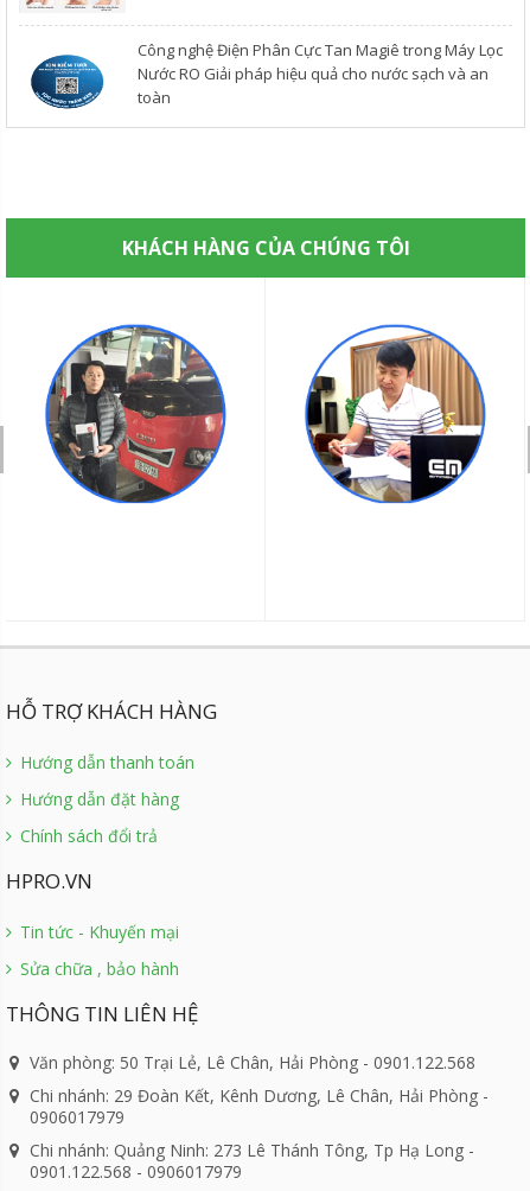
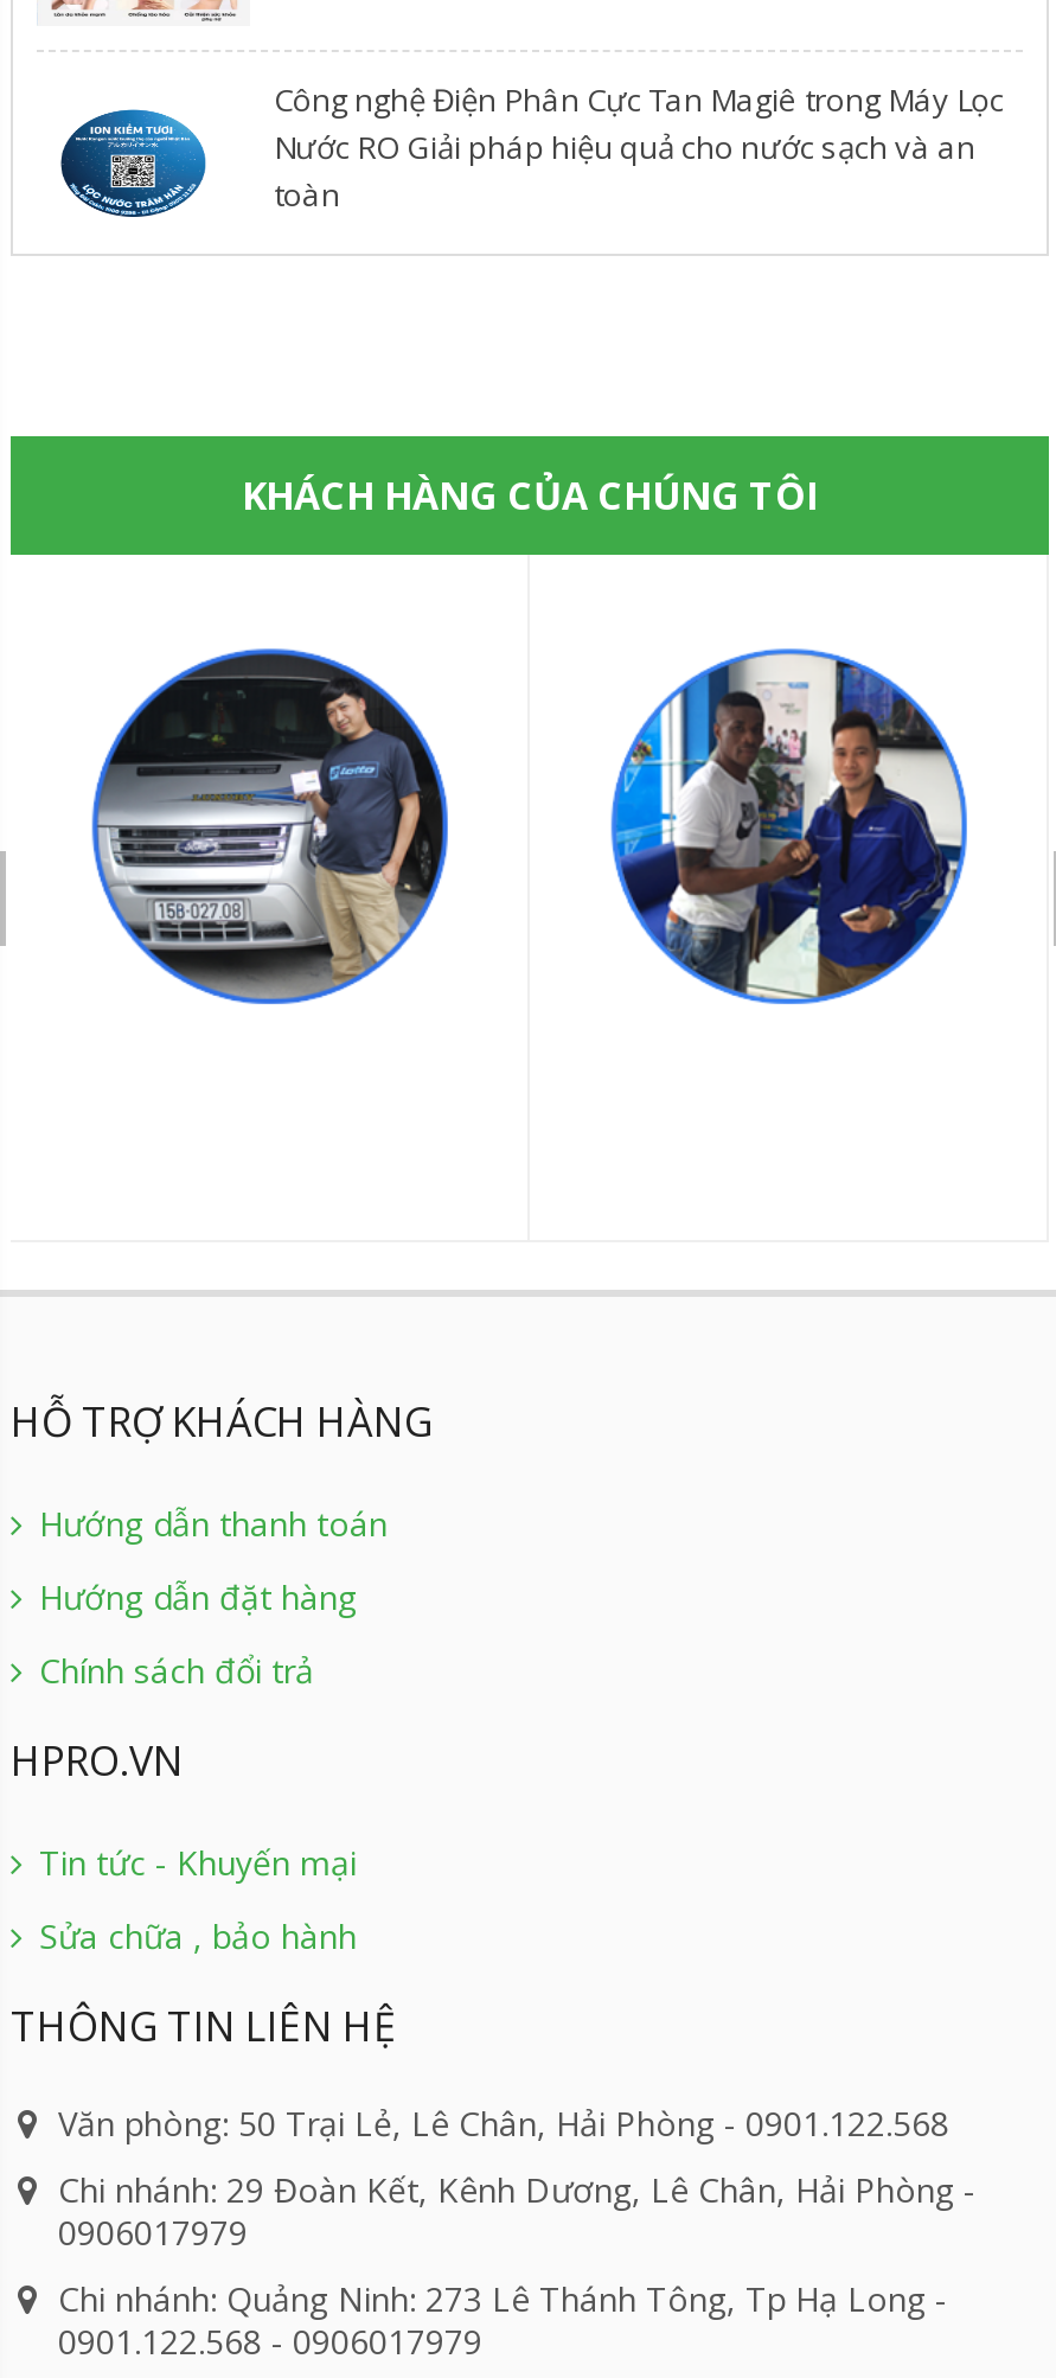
[47,327,224,504] [image] -> [96,652,444,1005] [image]
[306,327,485,504] [image] -> [613,657,964,1005] [image]

